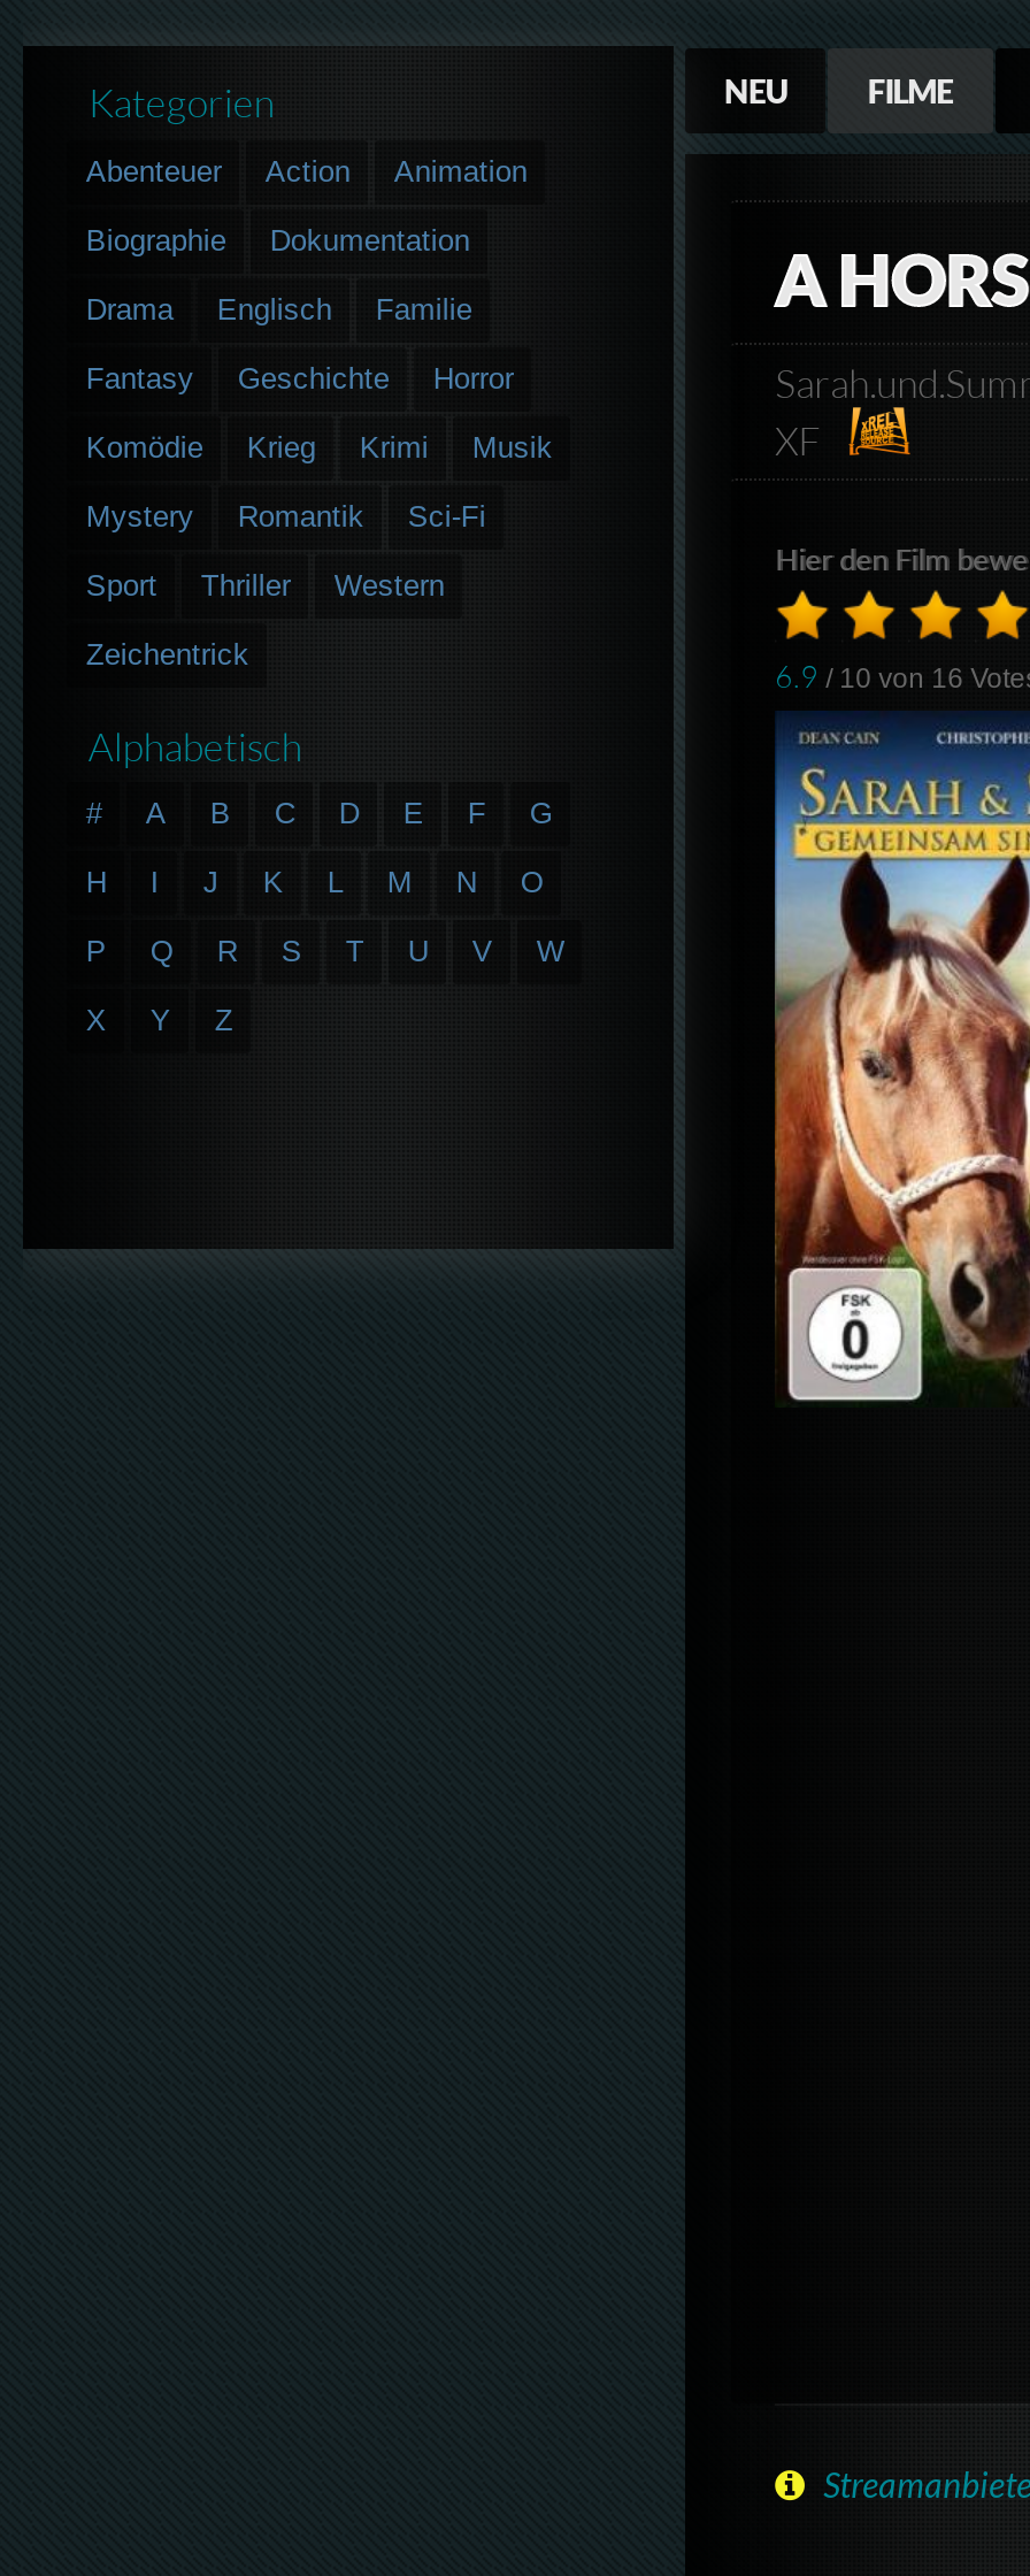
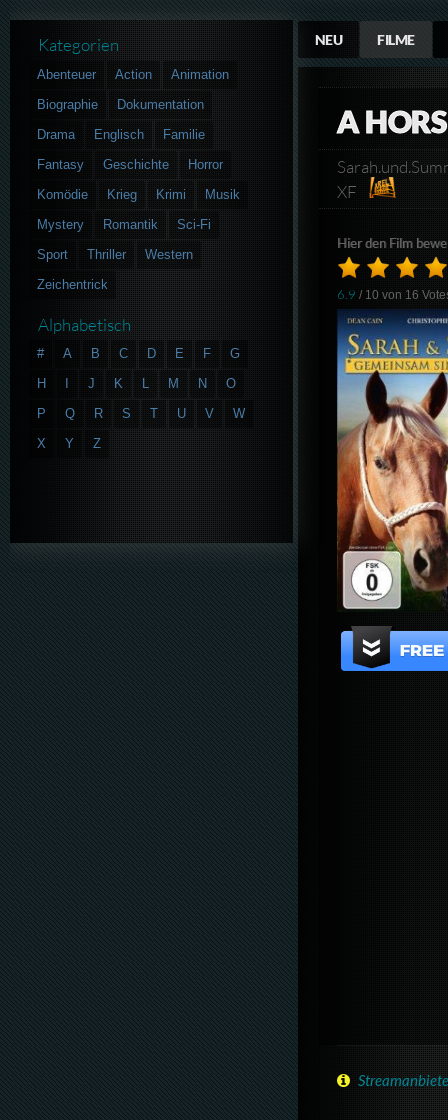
none -> [340,626,445,672] [image]

